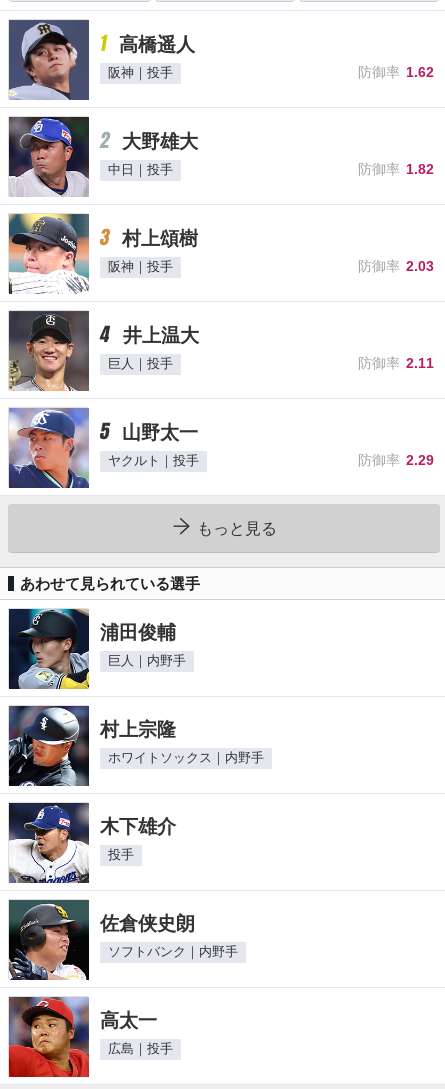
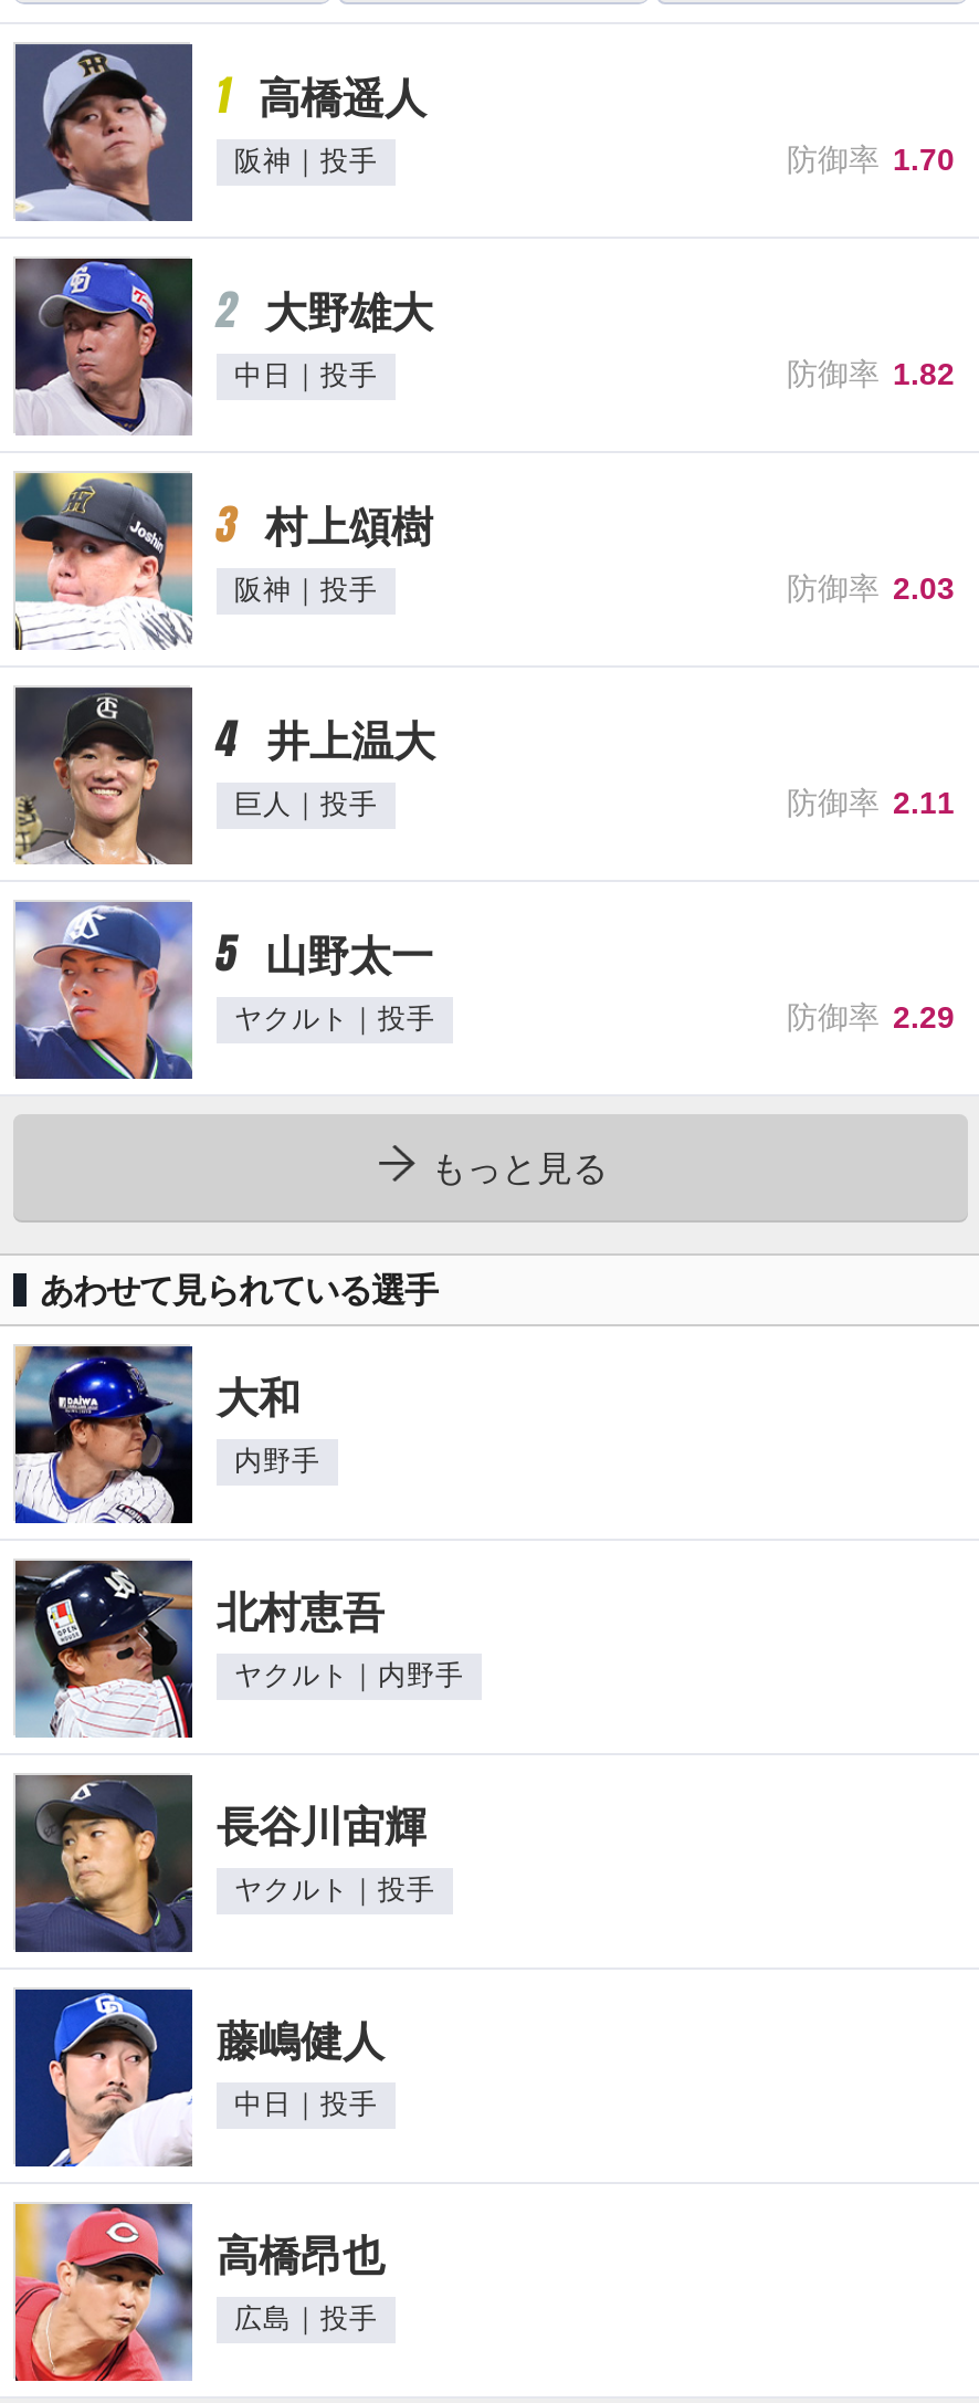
[358,64,434,80] 防御率 1.62 -> [787,142,955,178] 防御率 1.70
[8,608,176,690] [image] | 浦田俊輔 -> [13,1344,301,1525] [image] | 大和
[108,654,186,668] 巨人｜内野手 -> [234,1446,320,1477] 内野手
[8,706,176,787] [image] | 村上宗隆 -> [13,1561,385,1738] [image] | 北村恵吾
[108,751,264,765] ホワイトソックス｜内野手 -> [234,1661,464,1692] ヤクルト｜内野手
[8,803,176,884] [image] | 木下雄介 -> [13,1773,427,1954] [image] | 長谷川宙輝
[108,848,134,862] 投手 -> [234,1875,435,1906] ヤクルト｜投手
[8,900,195,981] [image] | 佐倉侠史朗 -> [13,1990,385,2169] [image] | 藤嶋健人
[108,945,238,959] ソフトバンク｜内野手 -> [234,2090,378,2121] 中日｜投手
[8,996,157,1078] [image] | 高太一 -> [13,2202,385,2381] [image] | 高橋昂也

